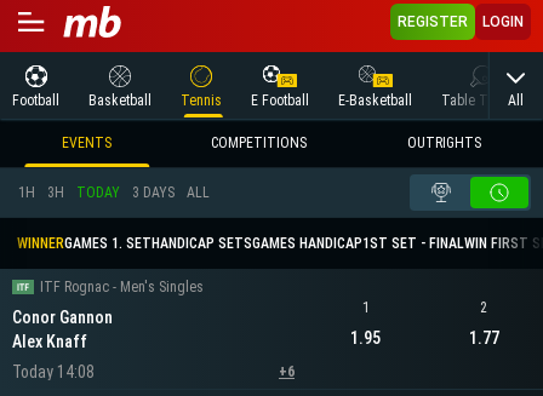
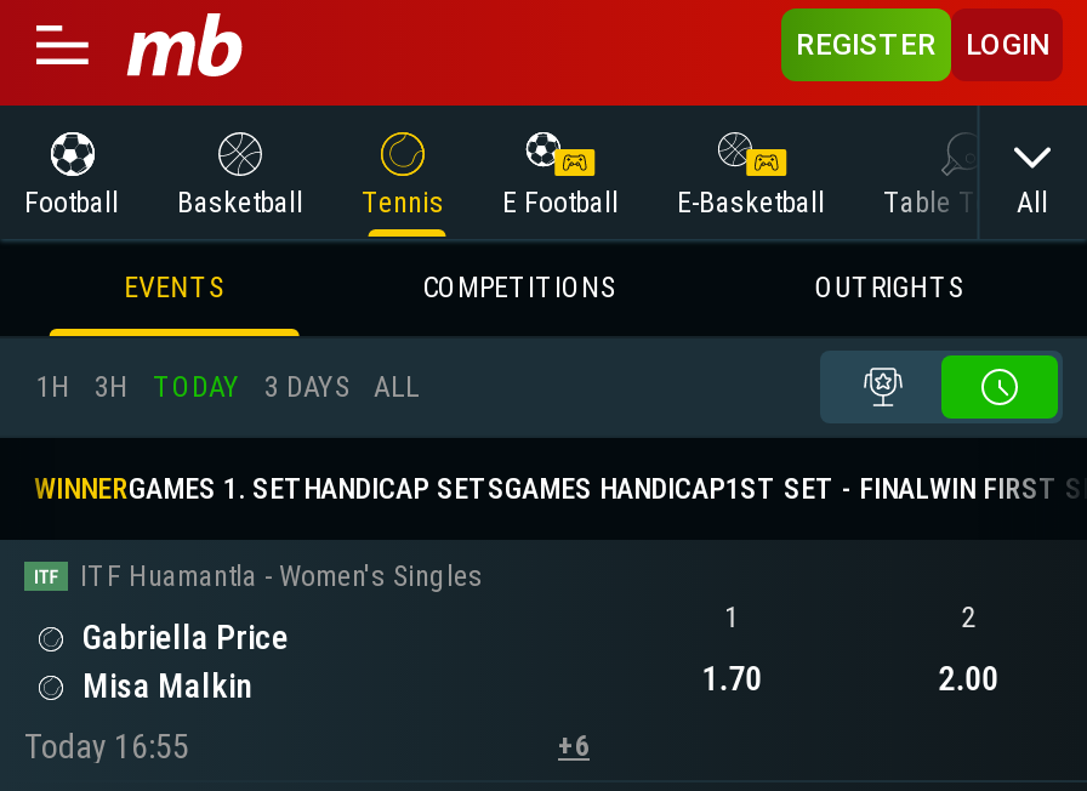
[40,279,204,296] ITF Rognac - Men's Singles -> [80,560,483,594] ITF Huamantla - Women's Singles
[12,308,113,351] Conor Gannon | Alex Knaff -> [82,618,289,705] Gabriella Price | Misa Malkin
[351,328,381,347] 1.95 -> [702,658,762,697] 1.70
[469,328,499,347] 1.77 -> [939,658,999,697] 2.00
[12,362,95,382] Today 14:08 -> [24,727,189,766] Today 16:55

